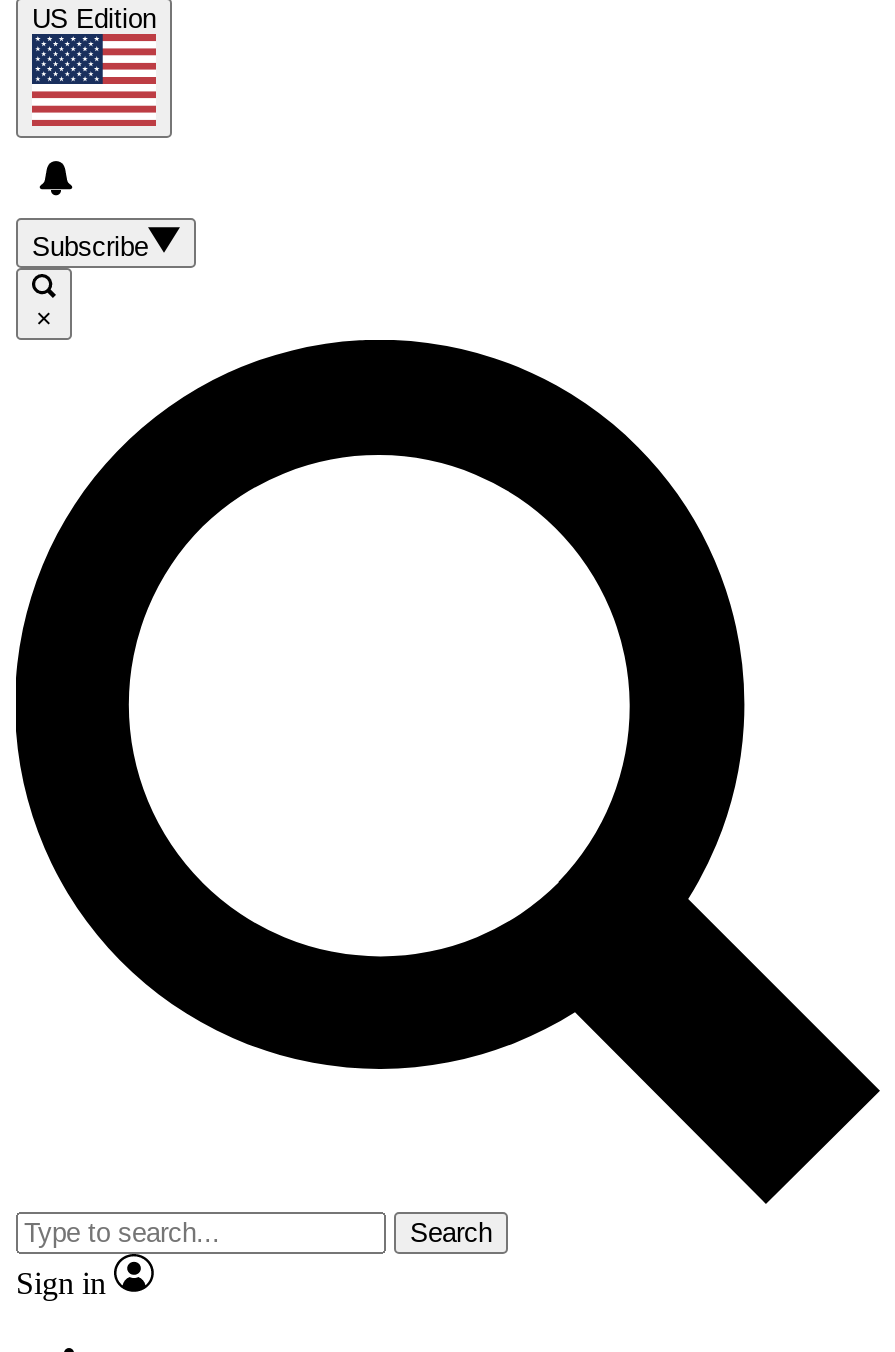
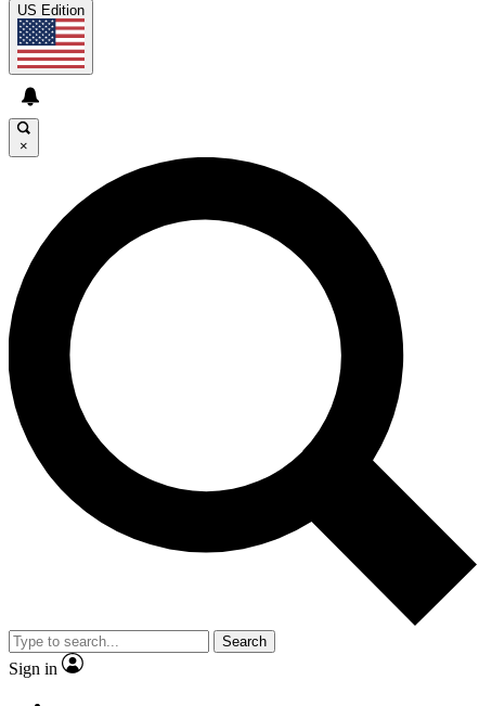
[32,232,148,262] Subscribe -> none

